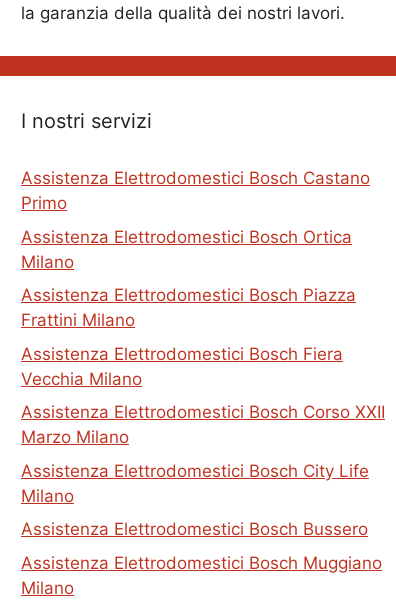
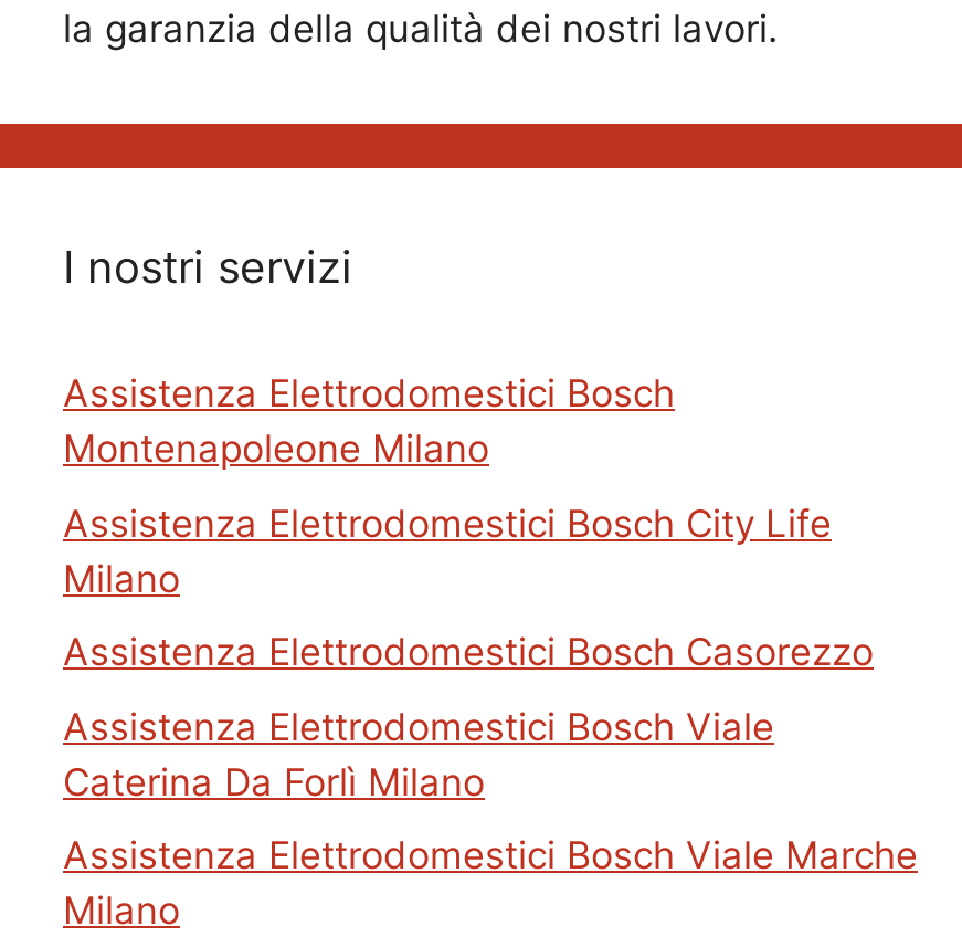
[21,168,385,447] Assistenza Elettrodomestici Bosch Castano | Primo | Assistenza Elettrodomestici Bosch Ortica | Milano | Assistenza Elettrodomestici Bosch Piazza | Frattini Milano | Assistenza Elettrodomestici Bosch Fiera | Vecchia Milano | Assistenza Elettrodomestici Bosch Corso XXII | Marzo Milano -> [63,371,675,471] Assistenza Elettrodomestici Bosch | Montenapoleone Milano
moved [21,460,369,505] -> [63,501,832,600]: Assistenza Elettrodomestici Bosch City Life | Milano
[21,519,382,572] Assistenza Elettrodomestici Bosch Bussero | Assistenza Elettrodomestici Bosch Muggiano -> [63,630,918,877] Assistenza Elettrodomestici Bosch Casorezzo | Assistenza Elettrodomestici Bosch Viale | Caterina Da Forlì Milano | Assistenza Elettrodomestici Bosch Viale Marche

